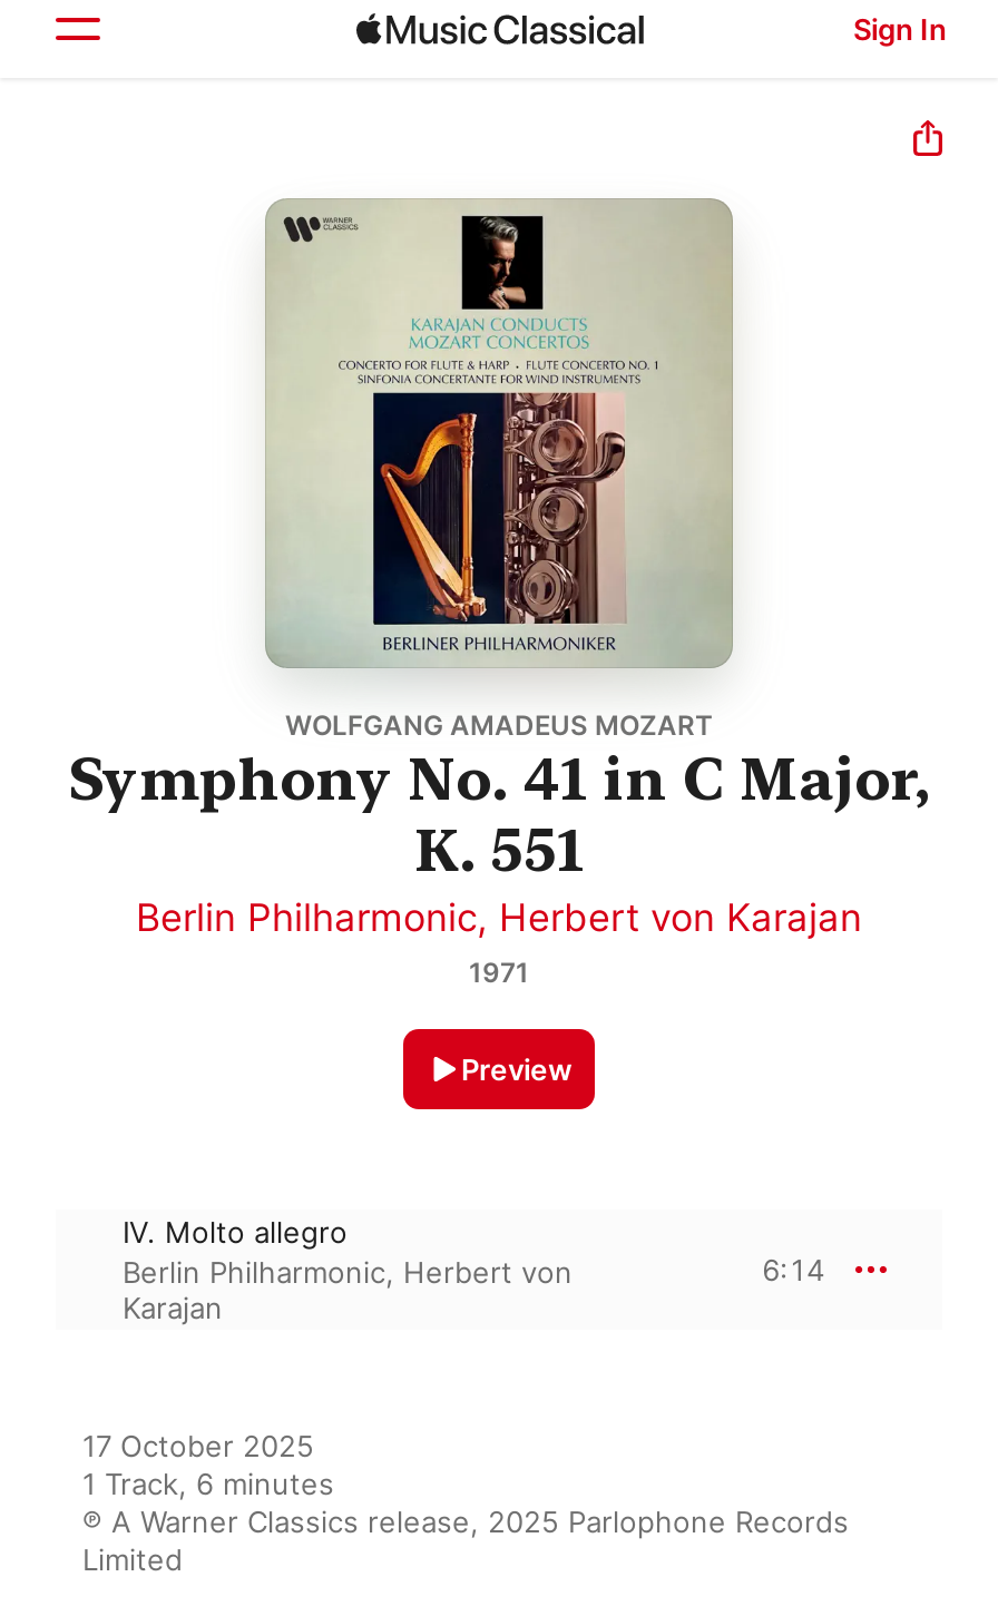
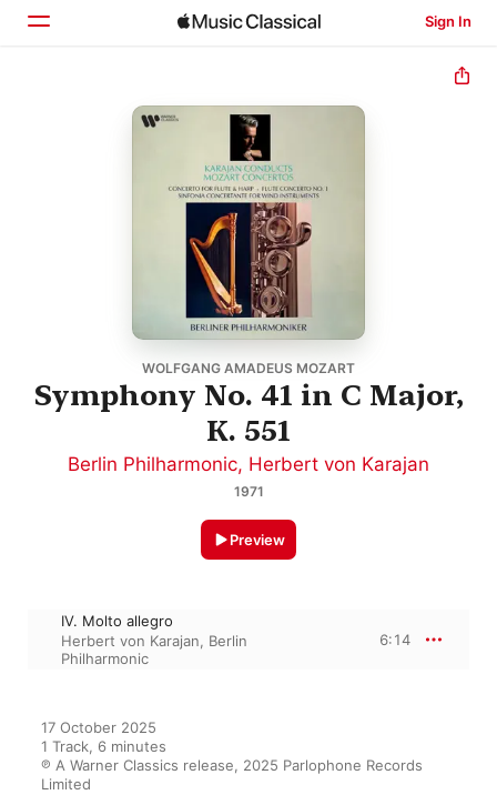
[123,1254,573,1325] Berlin Philharmonic, Herbert von | Karajan -> [61,632,247,667] Herbert von Karajan, Berlin | Philharmonic

